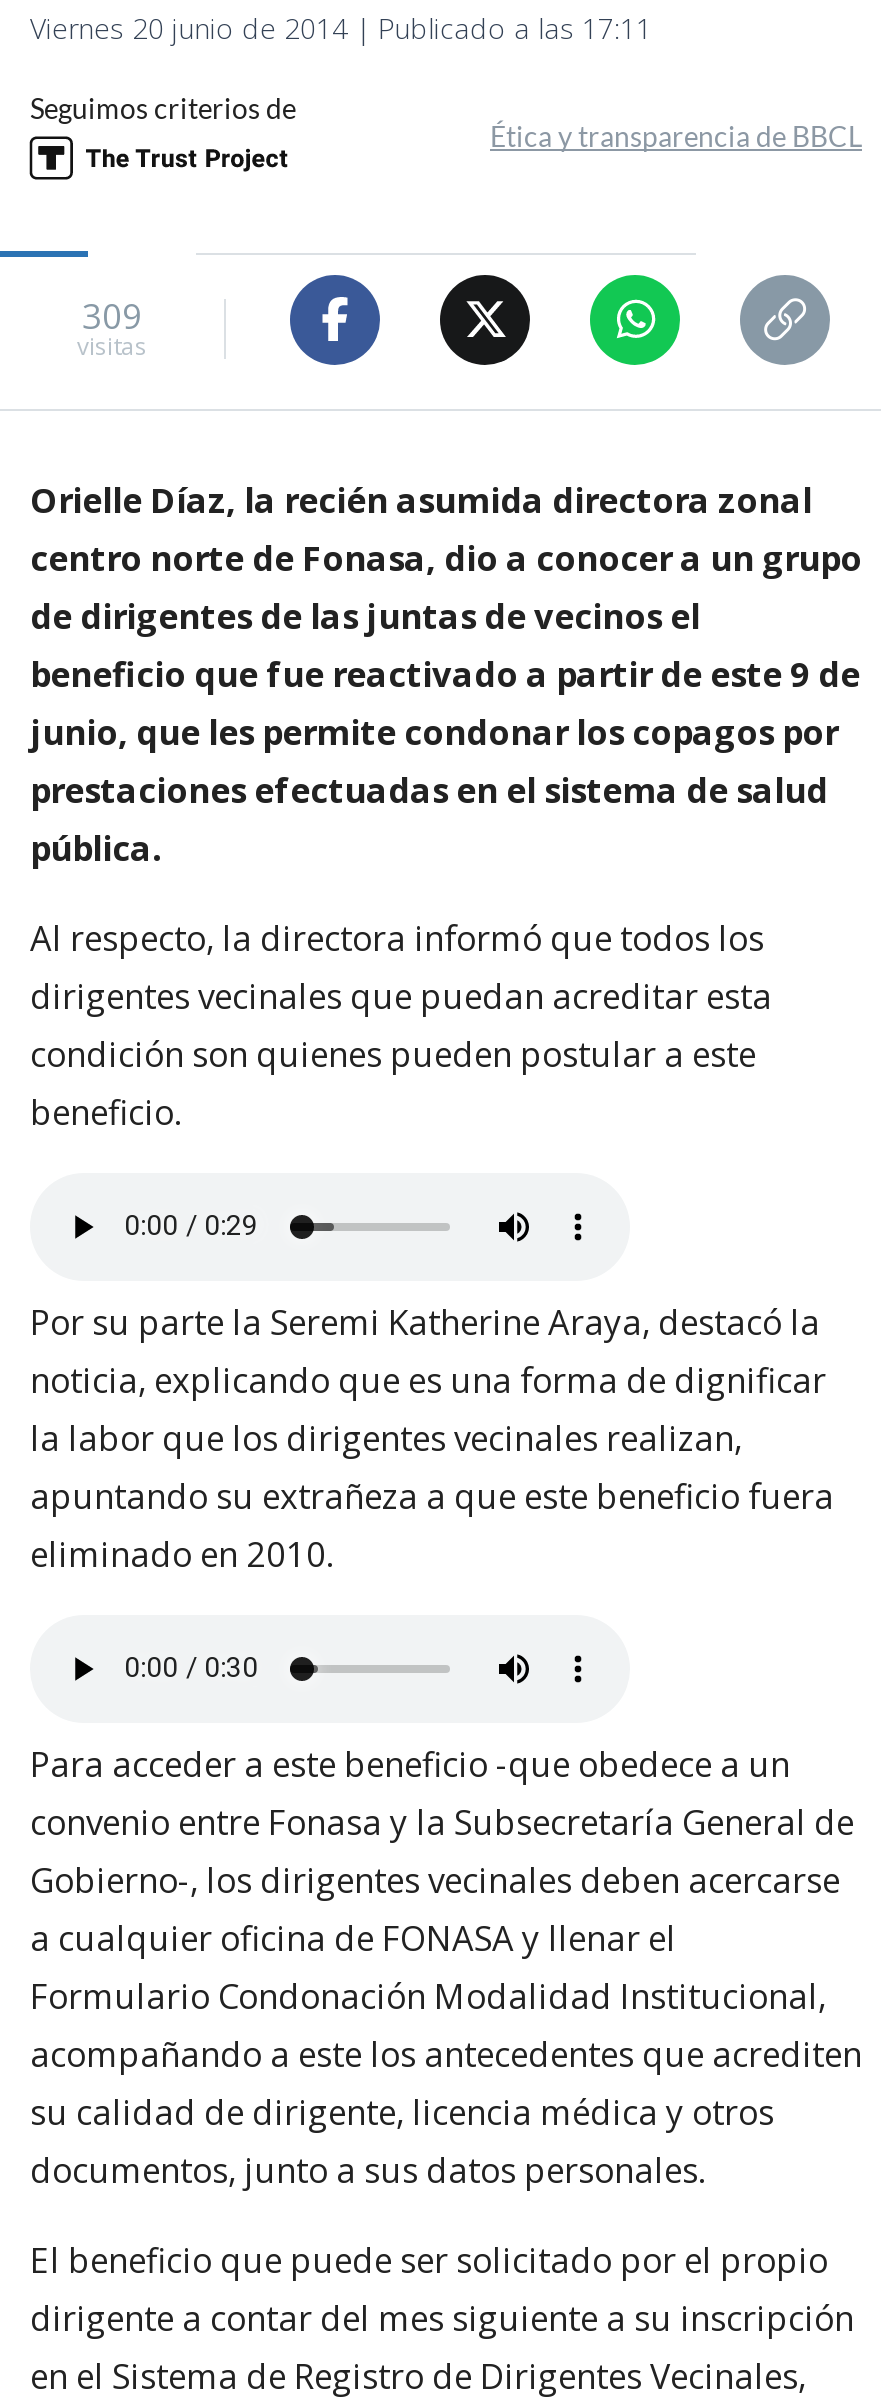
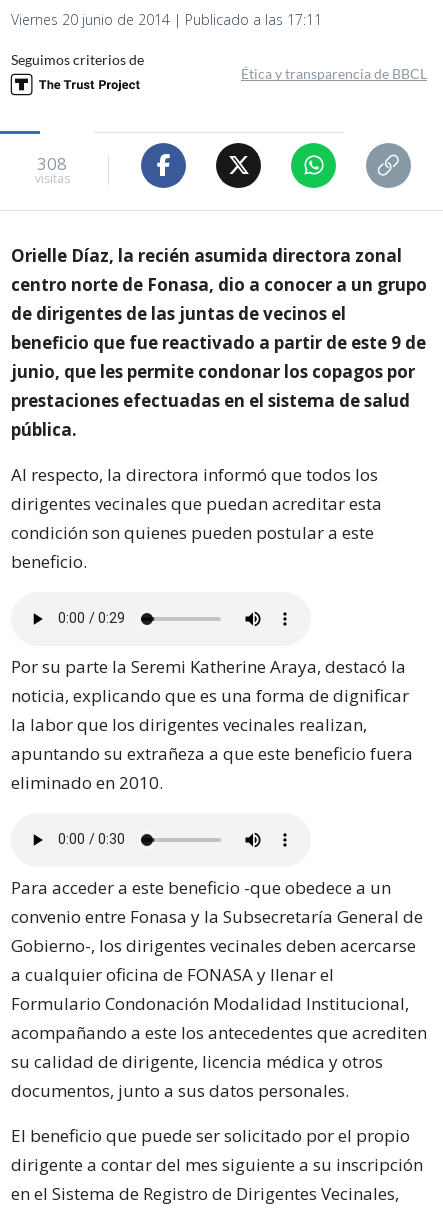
[82,294,142,340] 309 -> [37,152,67,175] 308

